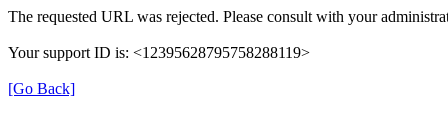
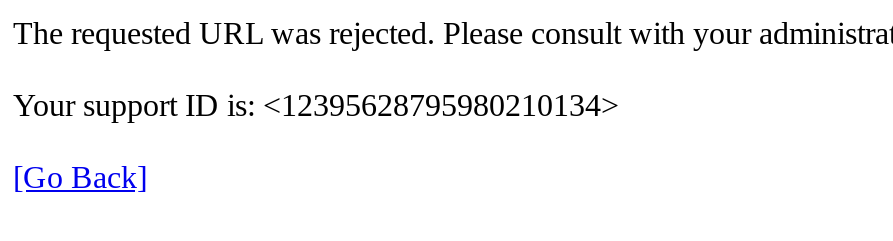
[8,44,310,61] Your support ID is: <12395628795758288119> -> [13,88,619,122] Your support ID is: <12395628795980210134>

